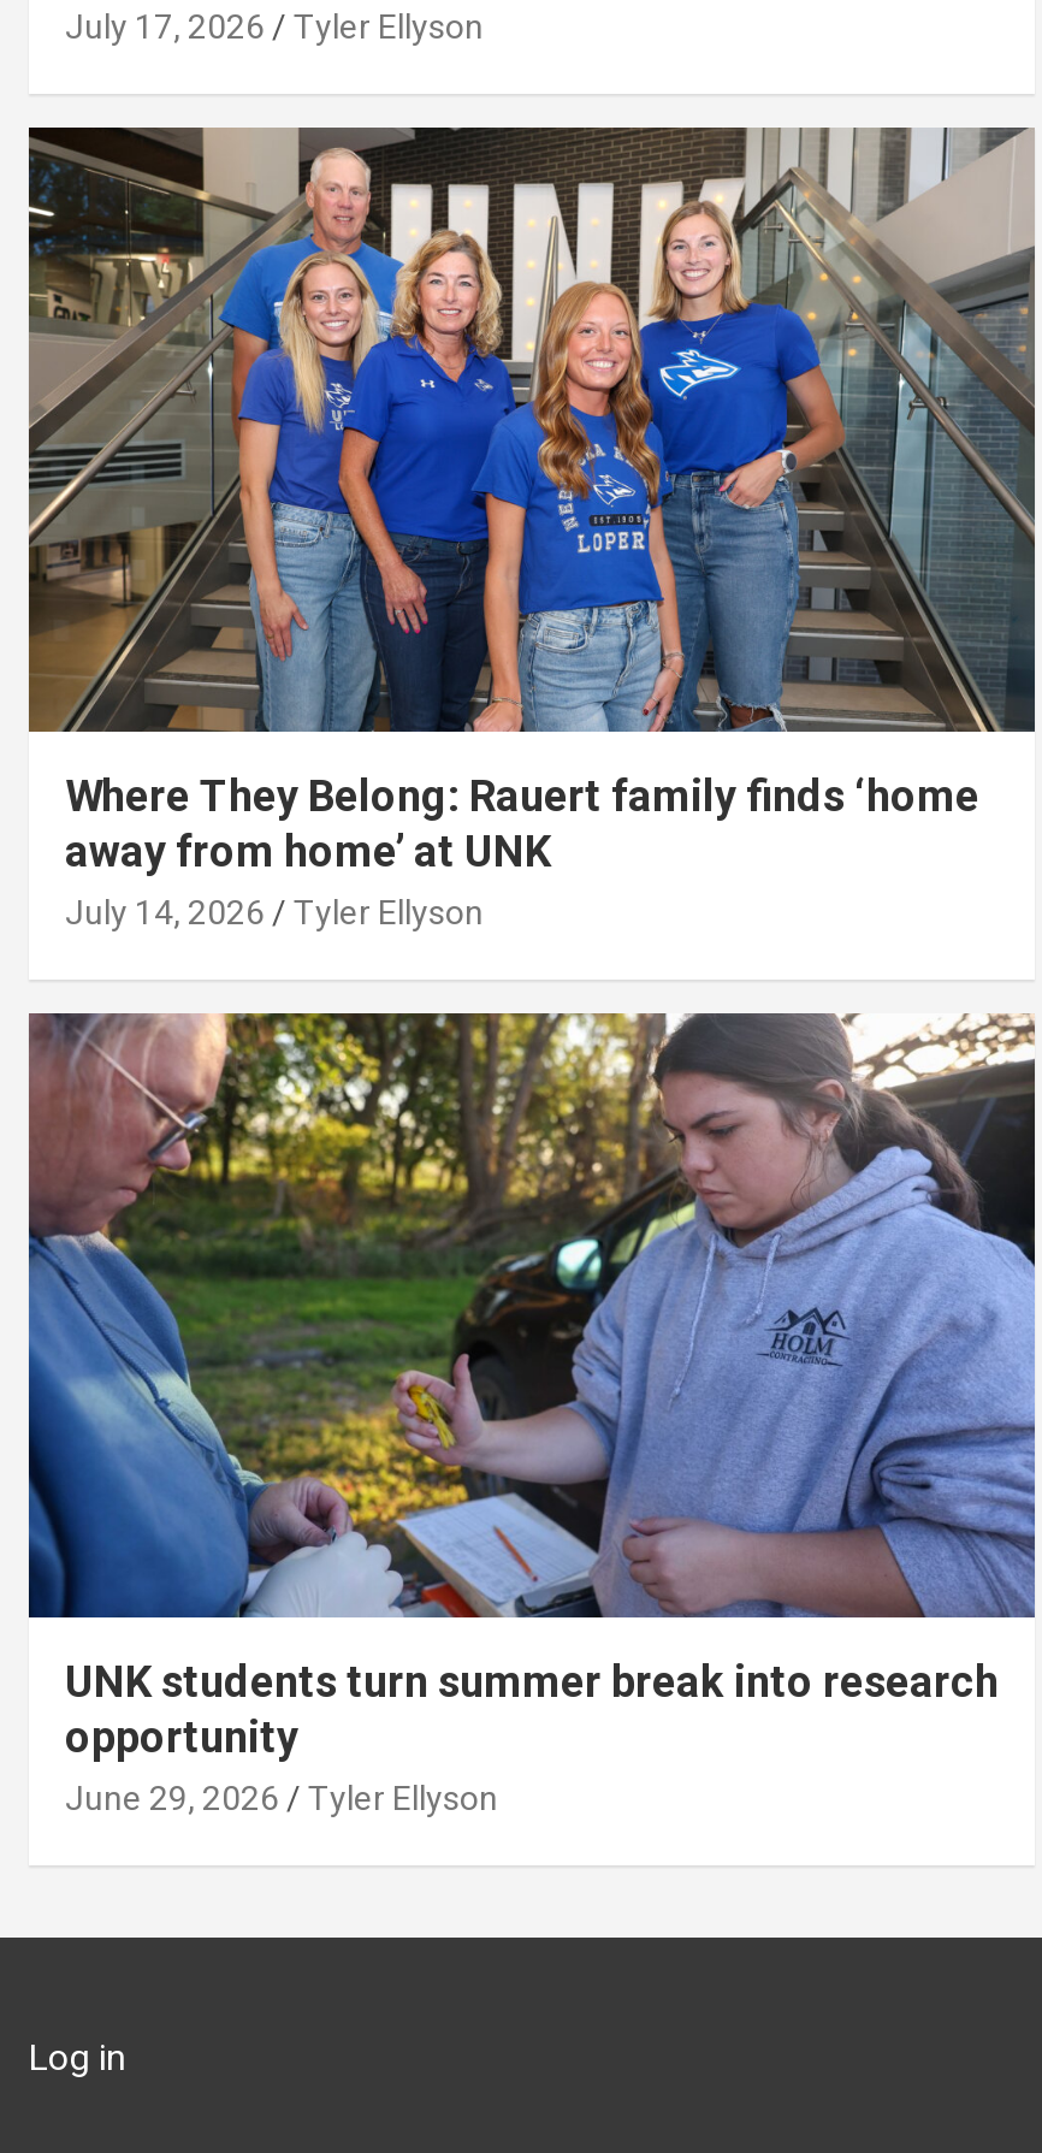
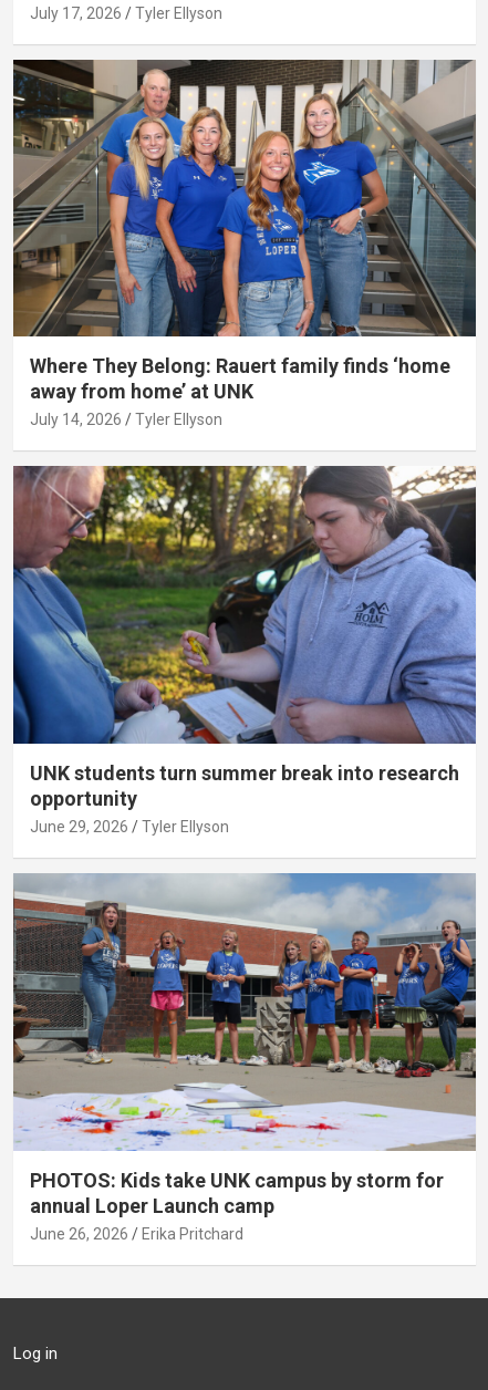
none -> [12,872,477,1243] [image] | PHOTOS: Kids take UNK campus by storm for | annual Loper Launch camp | June 26, 2026 | Erika Pritchard

